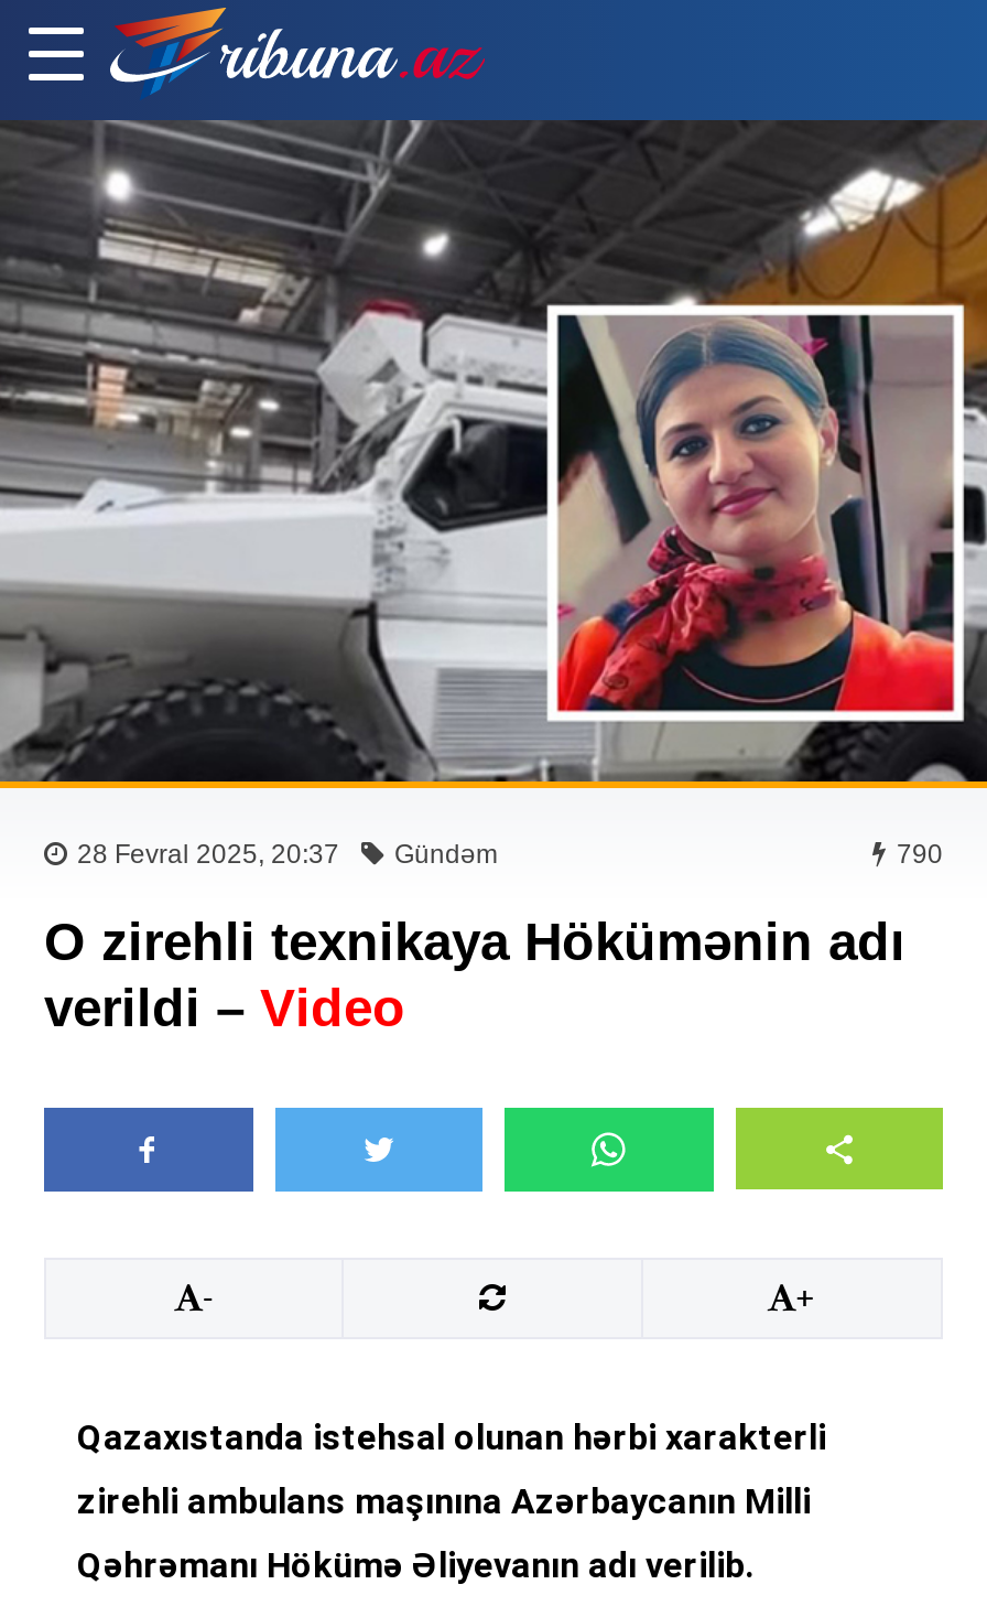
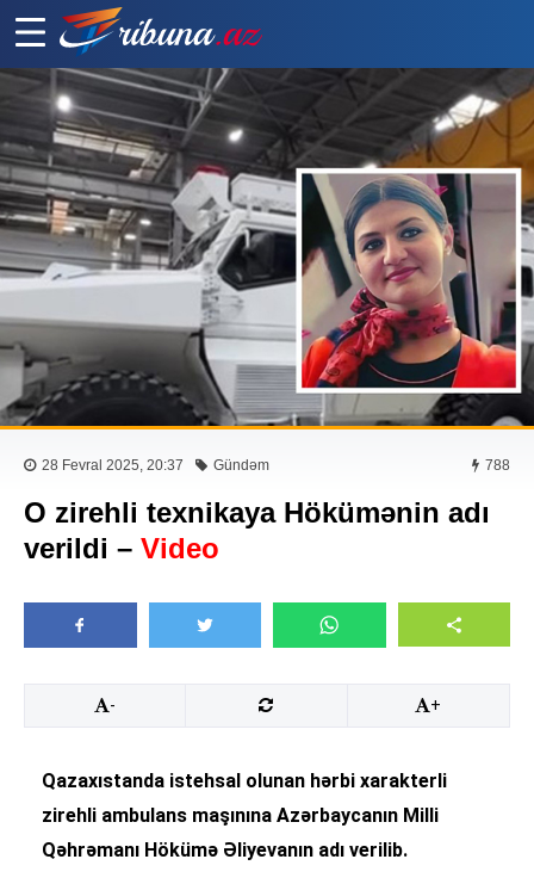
[897,839,943,870] 790 -> [485,457,510,474] 788

